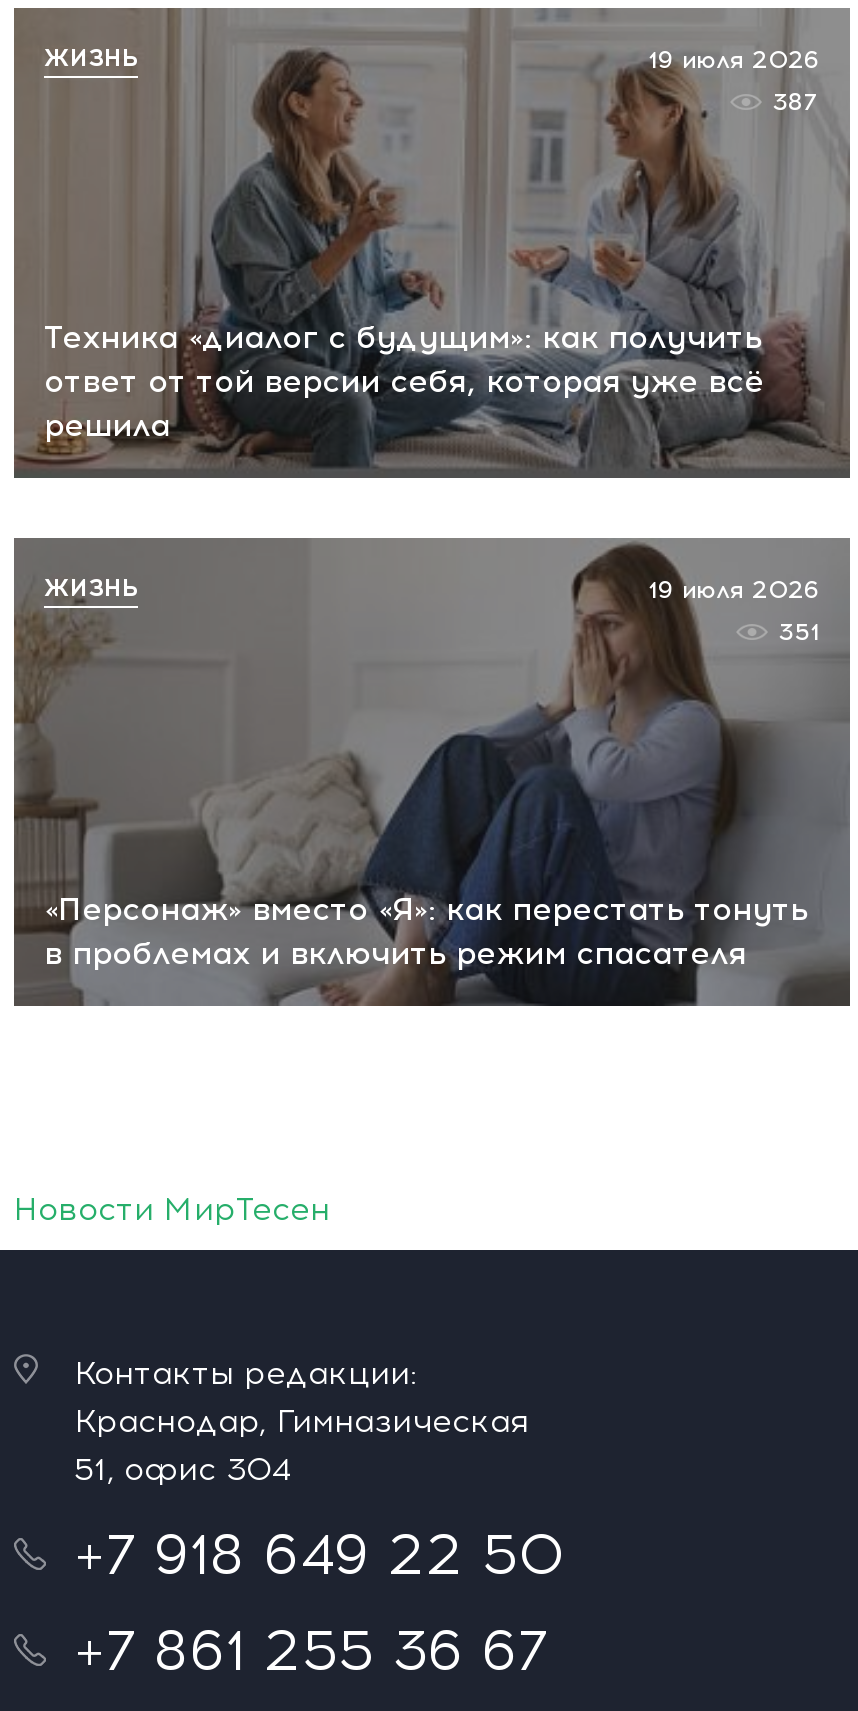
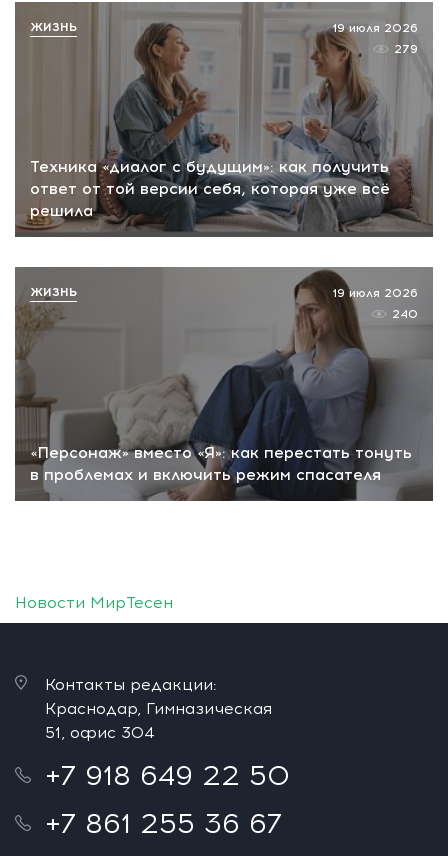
[772,88,820,116] 387 -> [394,42,418,56] 279
[778,617,820,645] 351 -> [392,307,418,321] 240

